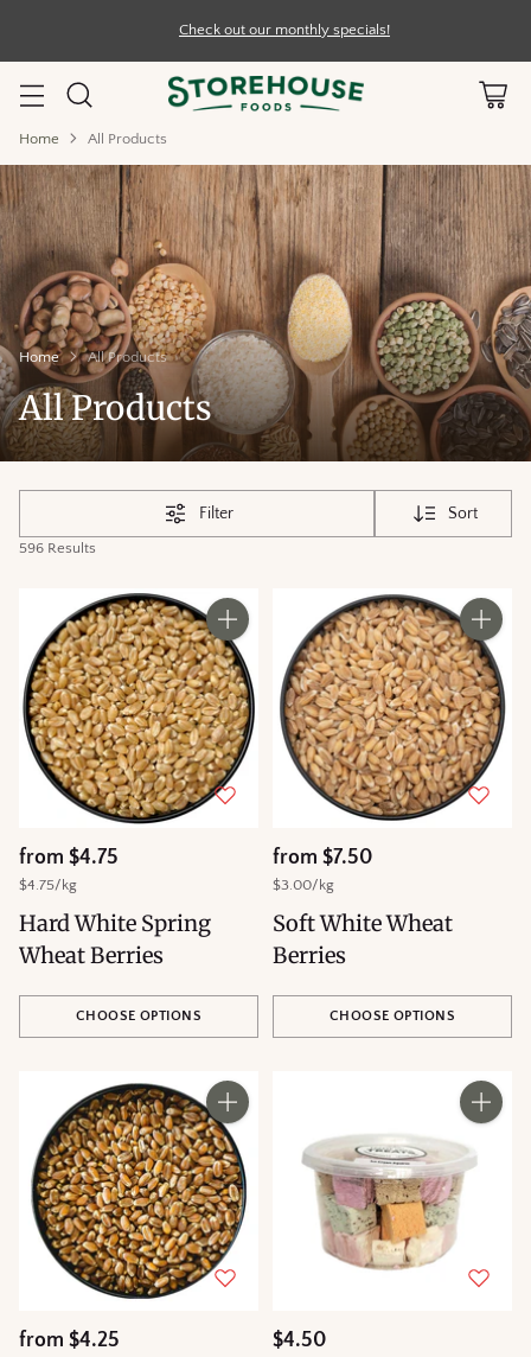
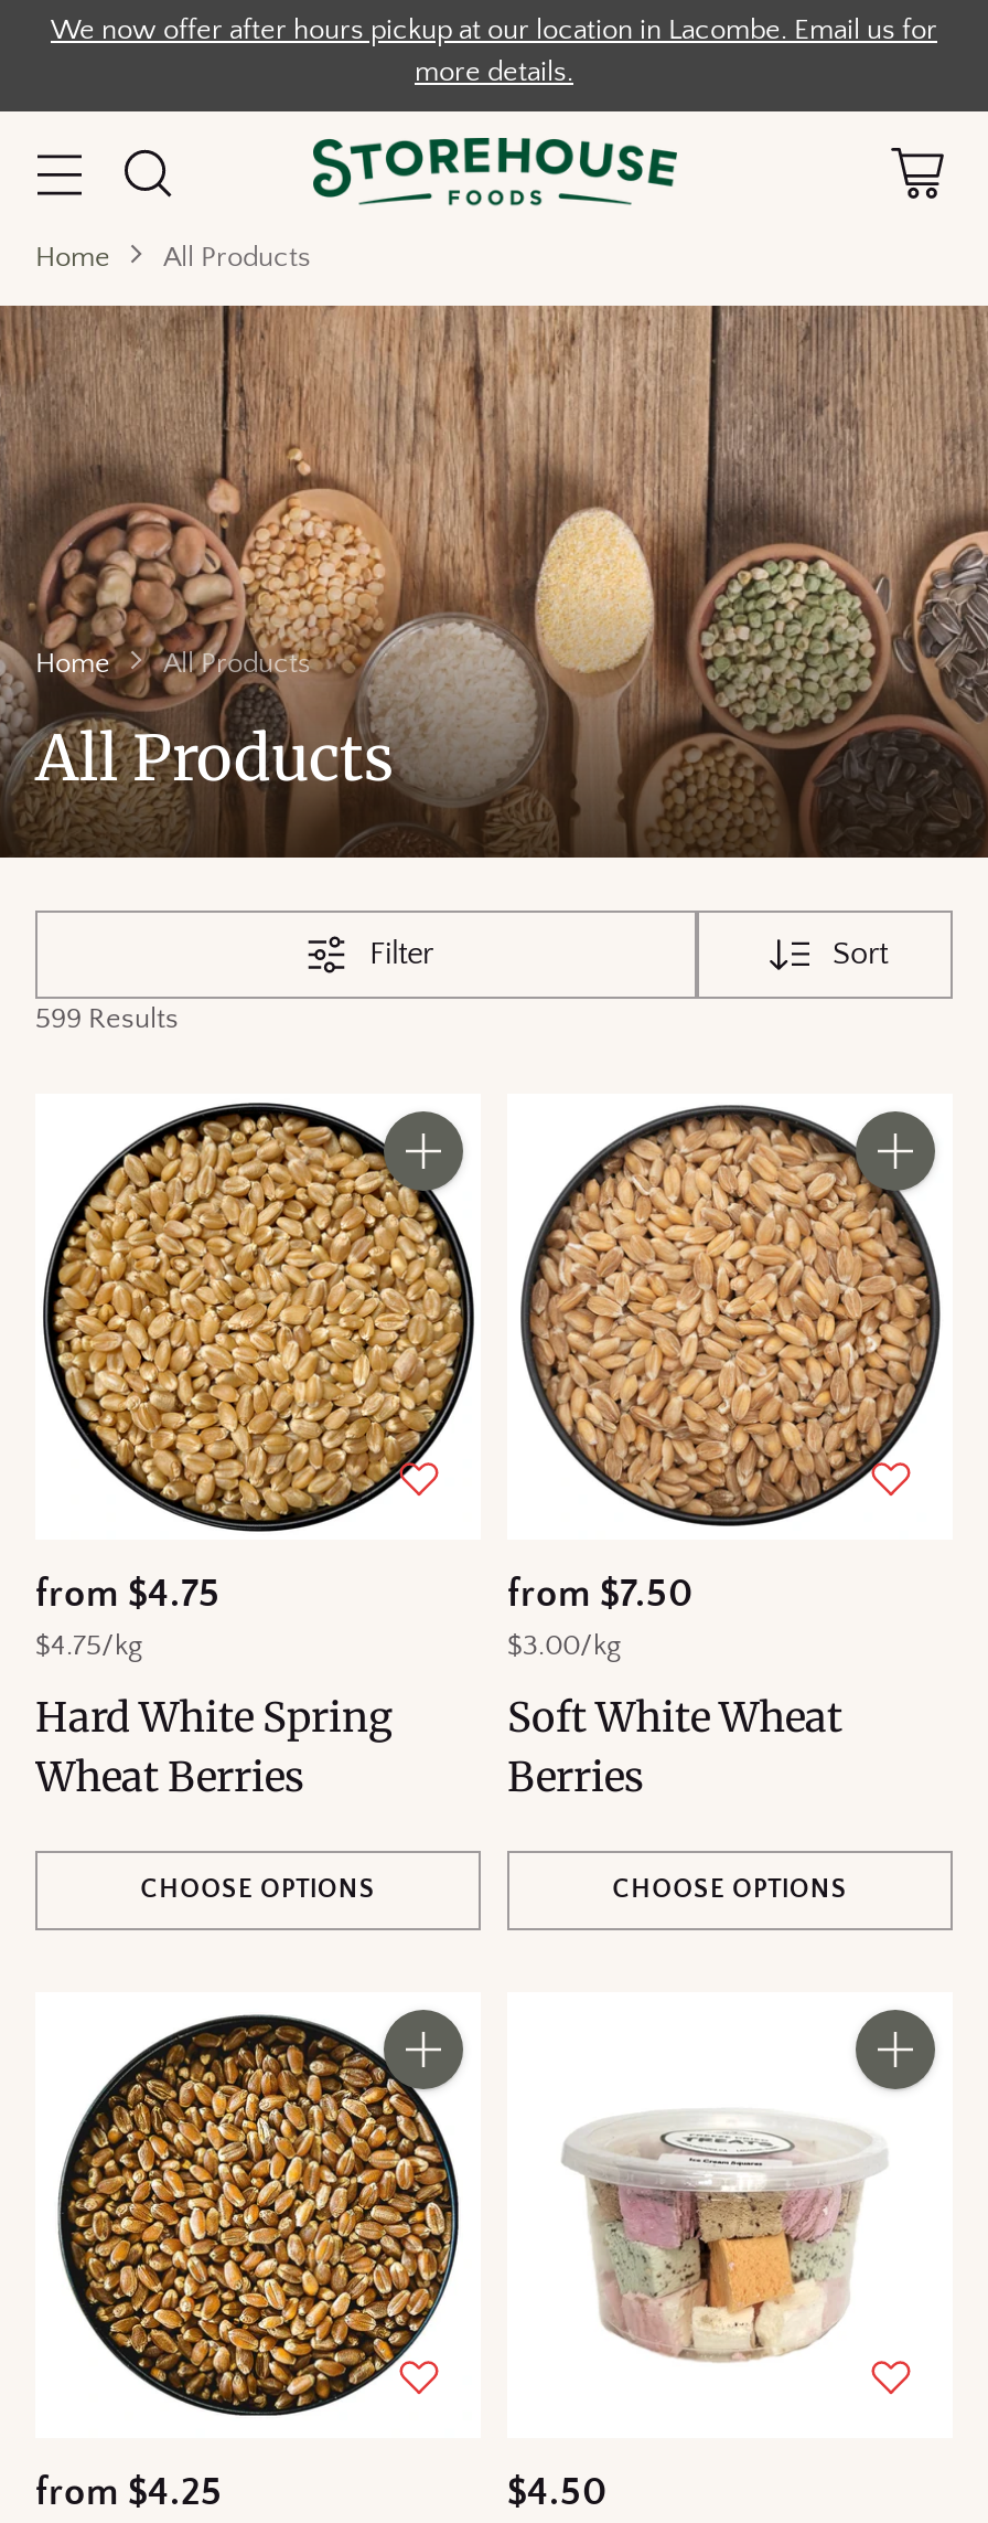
[179,21,390,37] Check out our monthly specials! -> [51,14,937,87] We now offer after hours pickup at our location in Lacombe. Email us for | more details.
[19,540,96,557] 596 Results -> [35,1002,179,1033] 599 Results

